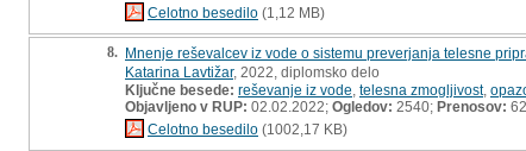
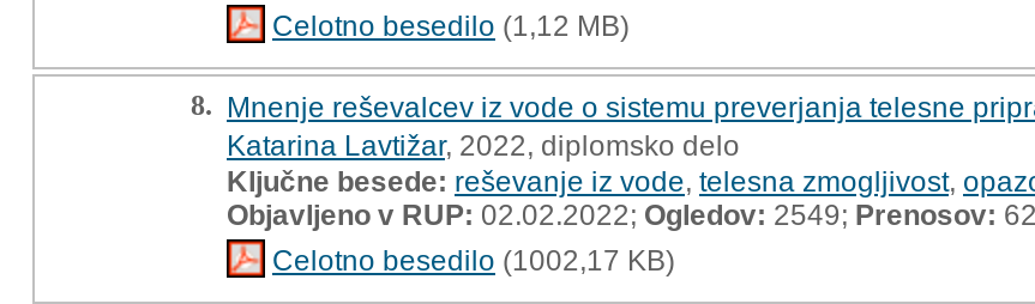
[125,98,526,115] Objavljeno v RUP:02.02.2022;Ogledov:2540;Prenosov:62 -> [227,197,1035,231] Objavljeno v RUP:02.02.2022;Ogledov:2549;Prenosov:62

